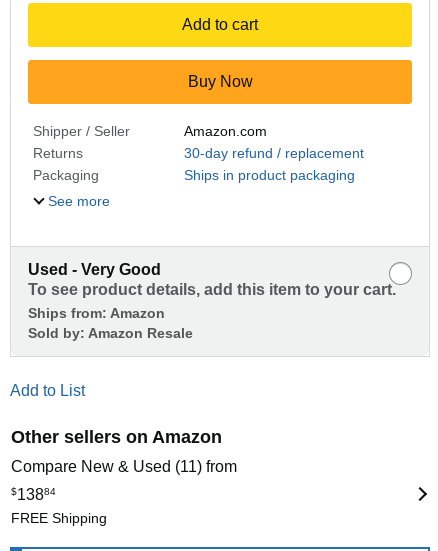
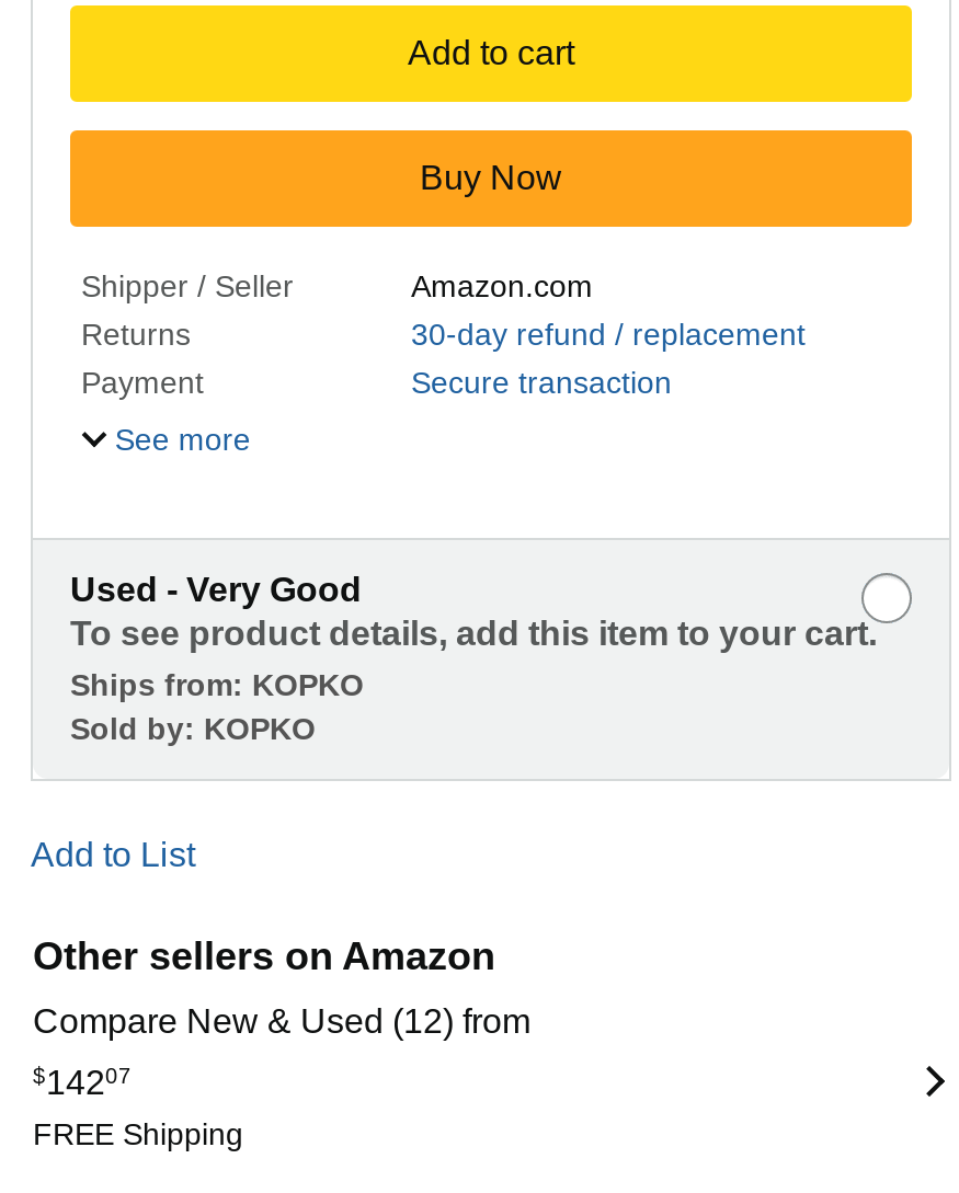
[33,167,354,183] Packaging | Ships in product packaging -> [81,365,672,400] Payment | Secure transaction
[28,305,193,341] Ships from: Amazon | Sold by: Amazon Resale -> [70,667,364,746] Ships from: KOPKO | Sold by: KOPKO
[11,458,237,475] Compare New & Used (11) from -> [33,1003,530,1040] Compare New & Used (12) from
[11,486,56,503] $13884 -> [33,1064,132,1101] $14207

